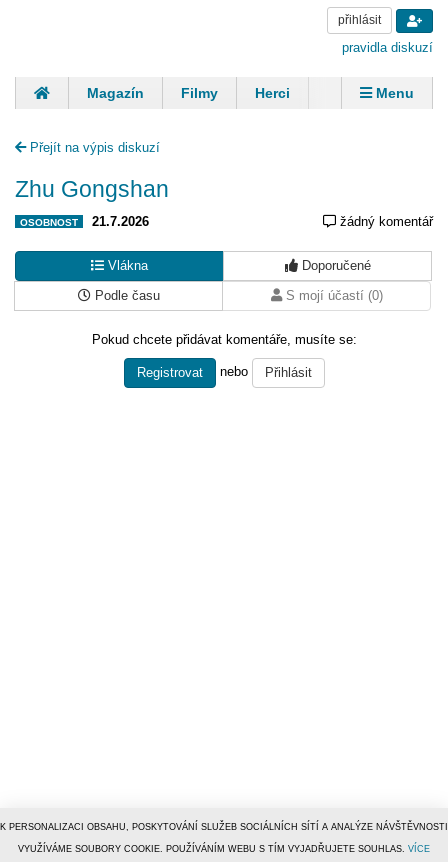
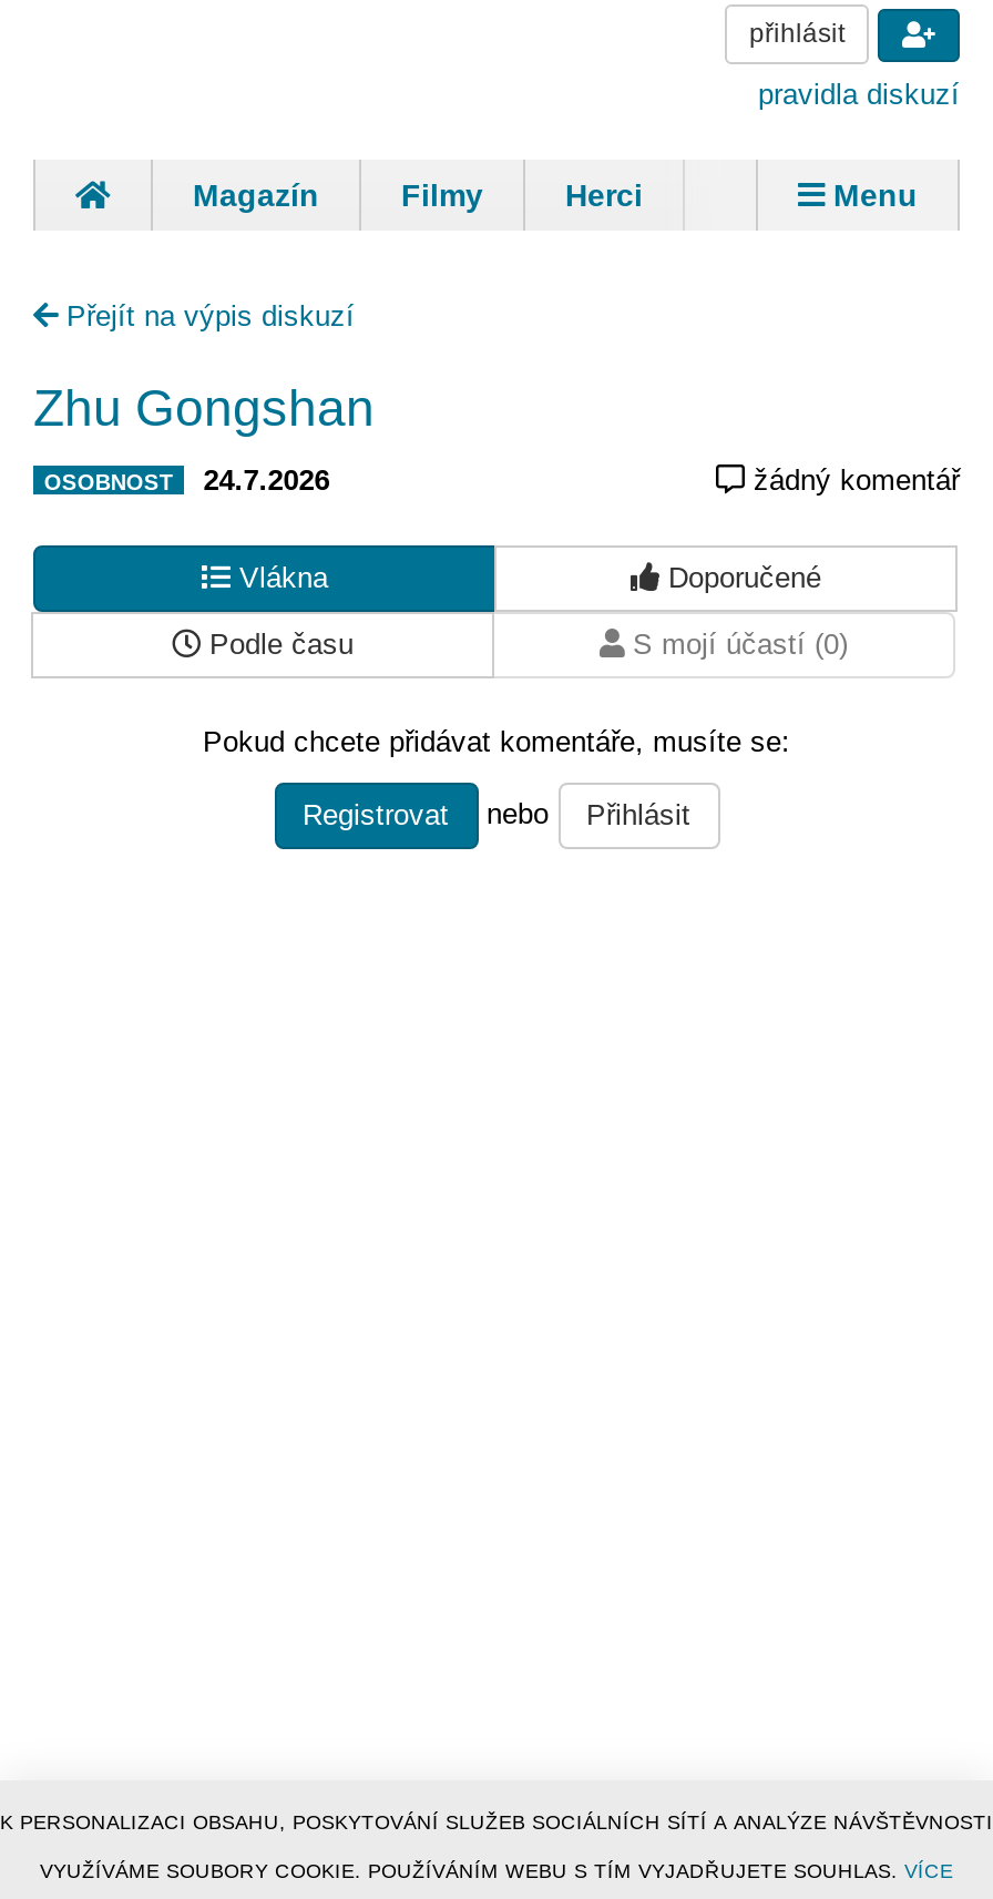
[20,214,149,229] OSOBNOST 21.7.2026 -> [44,463,330,497] OSOBNOST 24.7.2026

